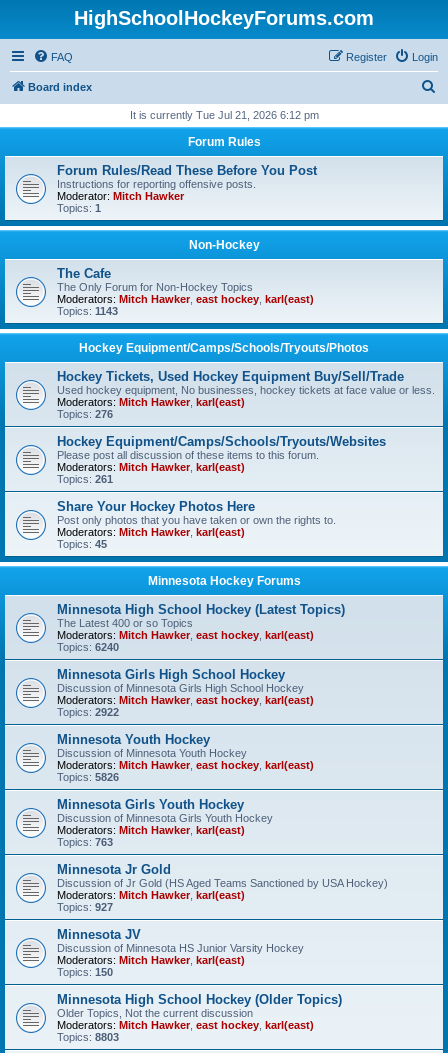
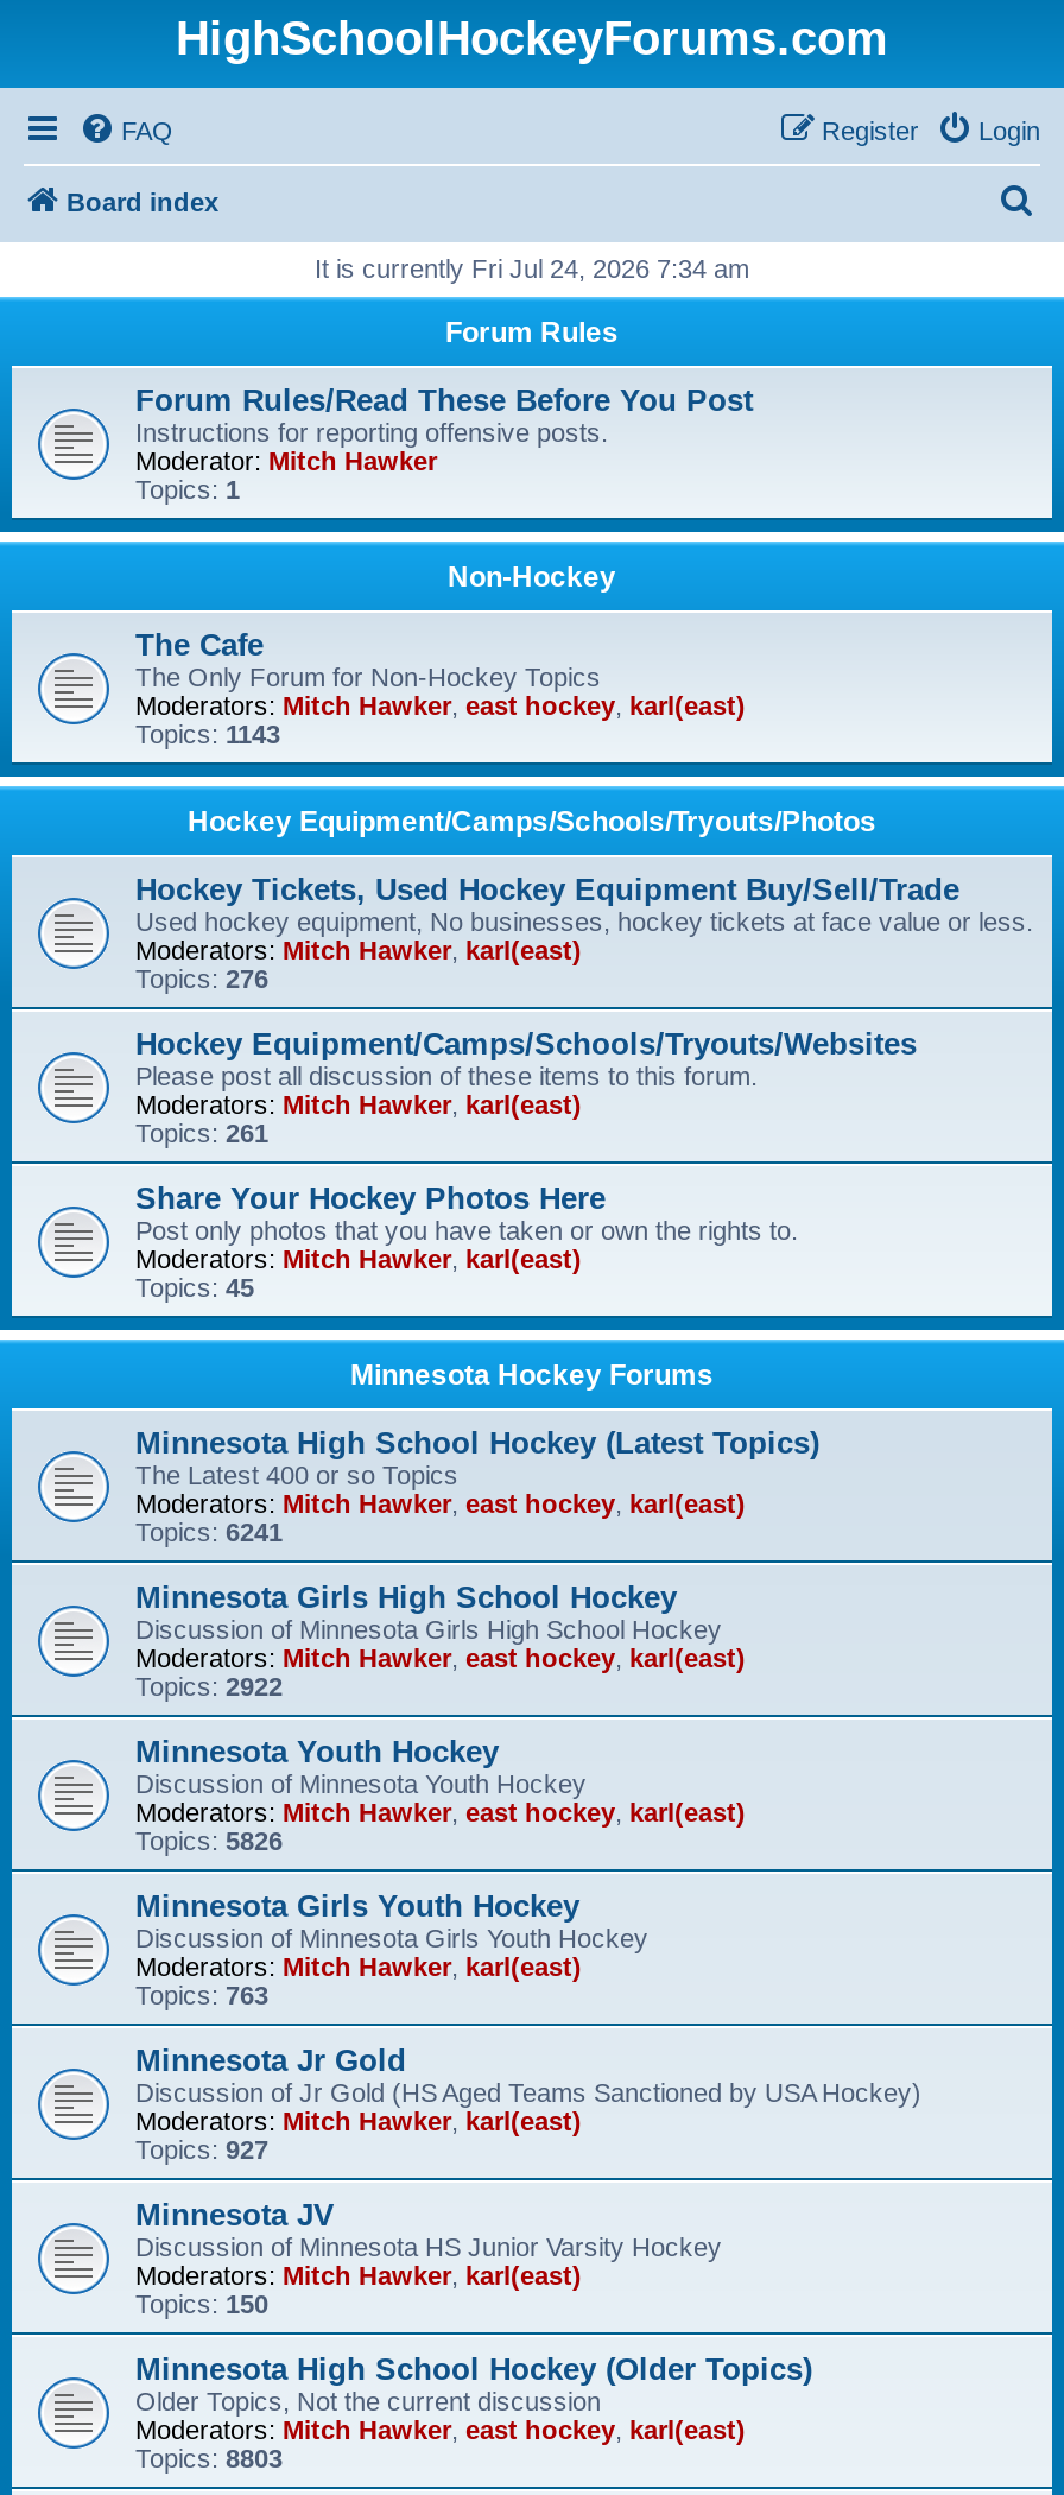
[129,109,318,121] It is currently Tue Jul 21, 2026 6:12 pm -> [315,254,749,283] It is currently Fri Jul 24, 2026 7:34 am
[57,641,119,653] Topics: 6240 -> [135,1518,283,1546] Topics: 6241

